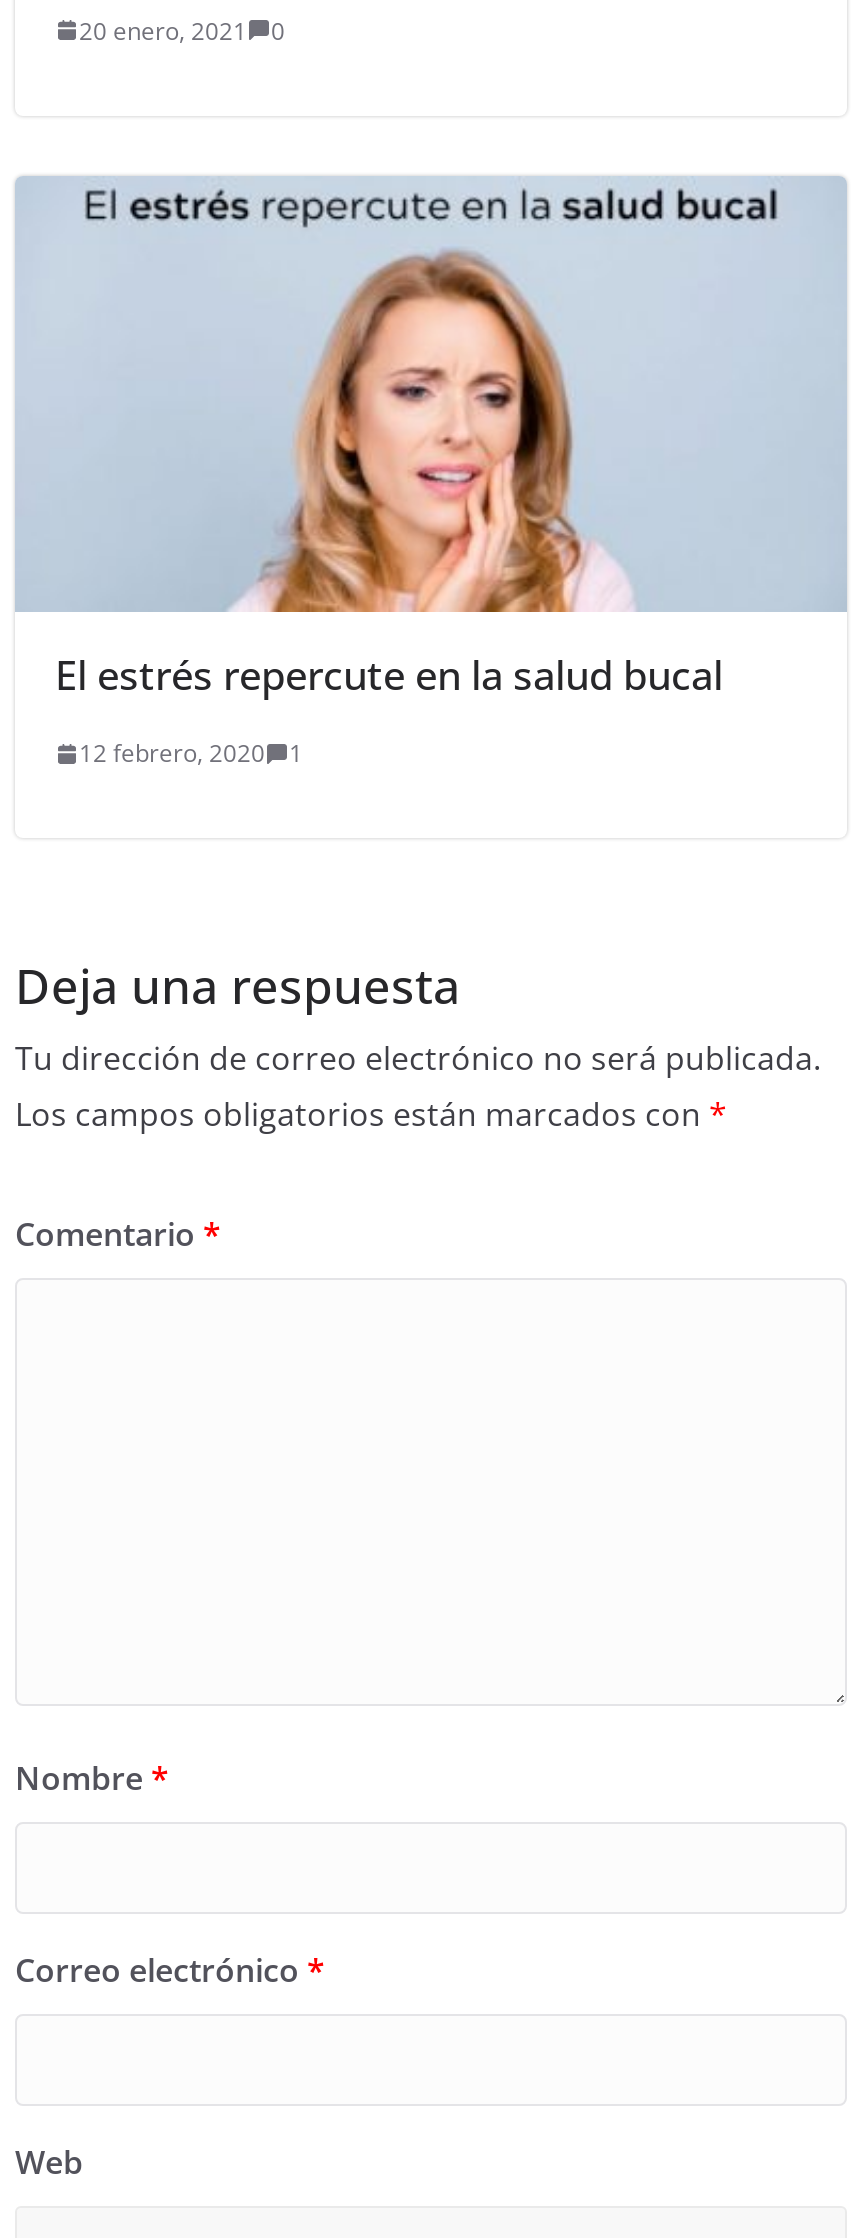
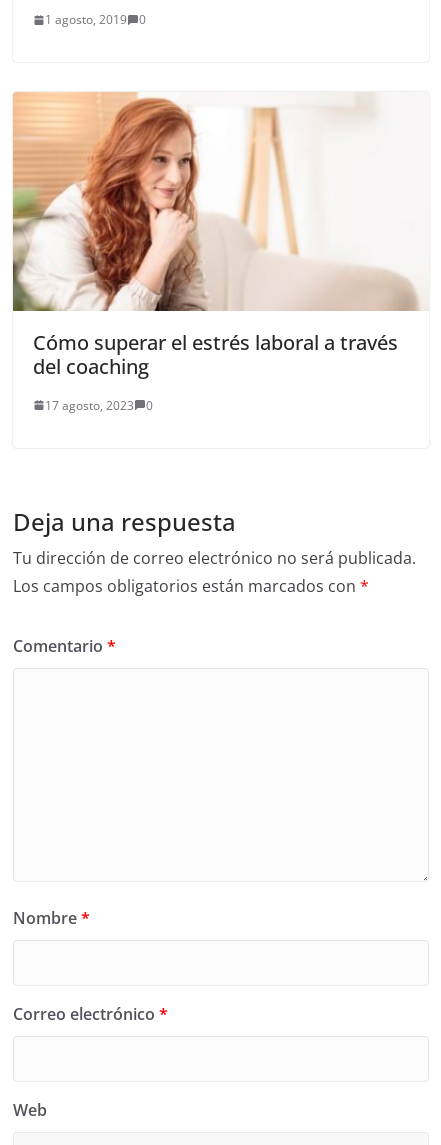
[79,13,285,47] 20 enero, 2021 0 -> [45,11,146,28] 1 agosto, 2019 0
[15,175,847,703] [image] | El estrés repercute en la salud bucal -> [12,91,428,380] [image] | Cómo superar el estrés laboral a través | del coaching
[79,737,303,771] 12 febrero, 2020 | 1 -> [45,397,153,414] 17 agosto, 2023 | 0

